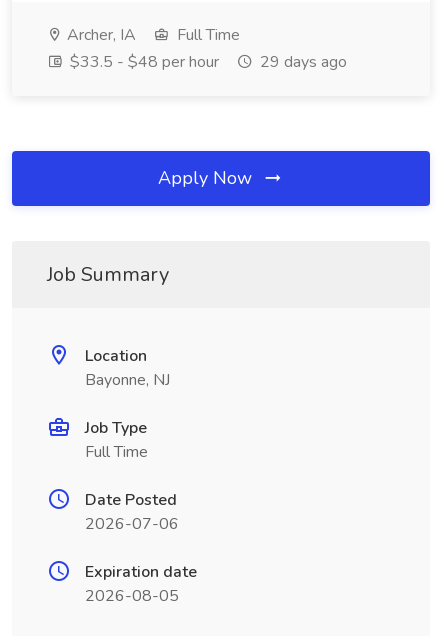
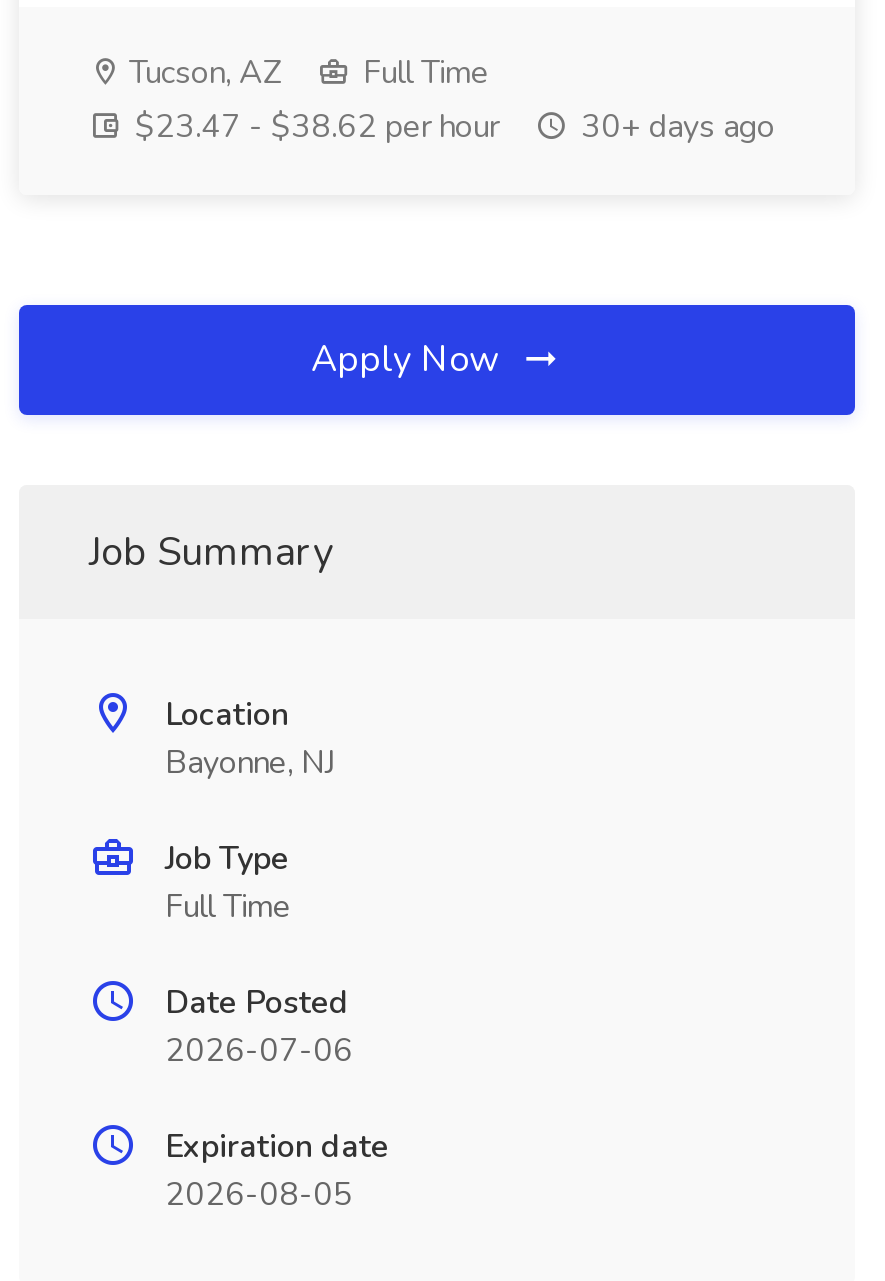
[63,24,136,46] Archer, IA -> [121,51,281,95] Tucson, AZ
[66,51,219,73] $33.5 - $48 per hour -> [127,105,499,149] $23.47 - $38.62 per hour
[256,51,347,73] 29 days ago -> [573,105,775,149] 30+ days ago

